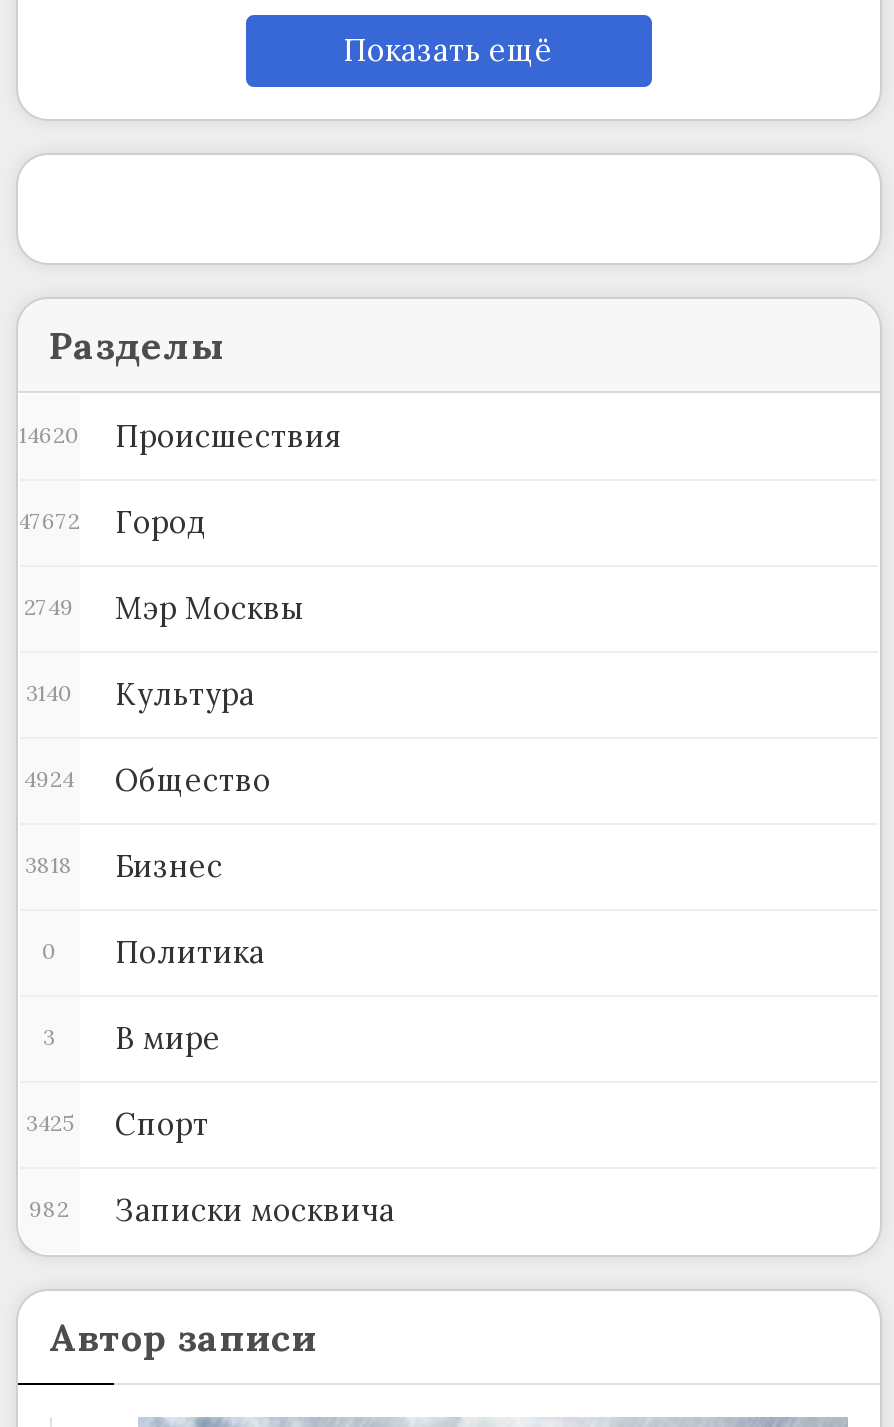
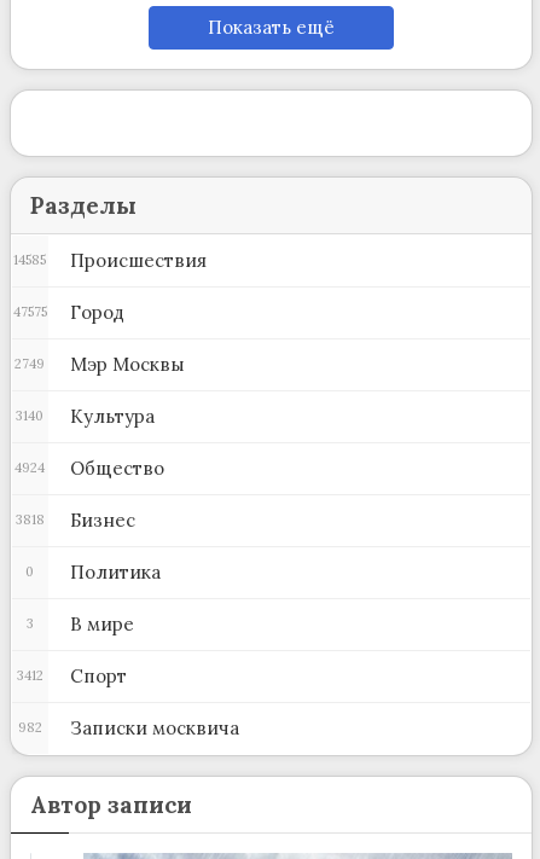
[19,418,341,456] 14620 Происшествия -> [13,249,206,272] 14585 Происшествия
[18,504,205,542] 47672 Город -> [13,301,124,324] 47575 Город
[26,1106,209,1144] 3425 Спорт -> [16,665,126,688] 3412 Спорт

